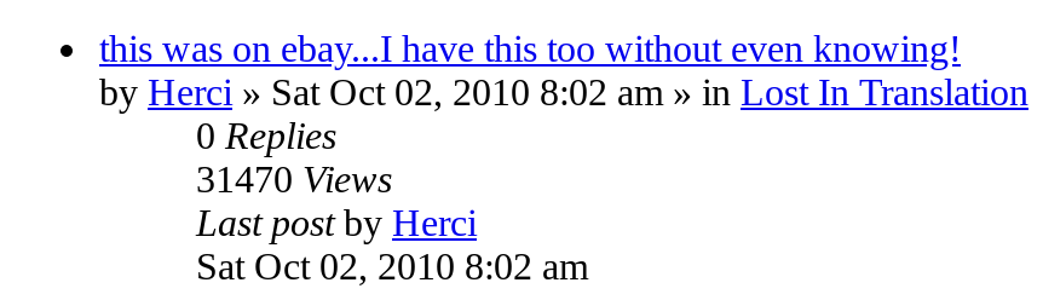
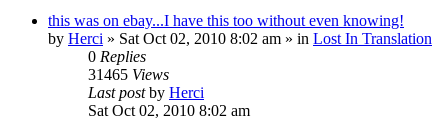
[196,158,392,199] 31470 Views -> [88,66,169,83] 31465 Views

